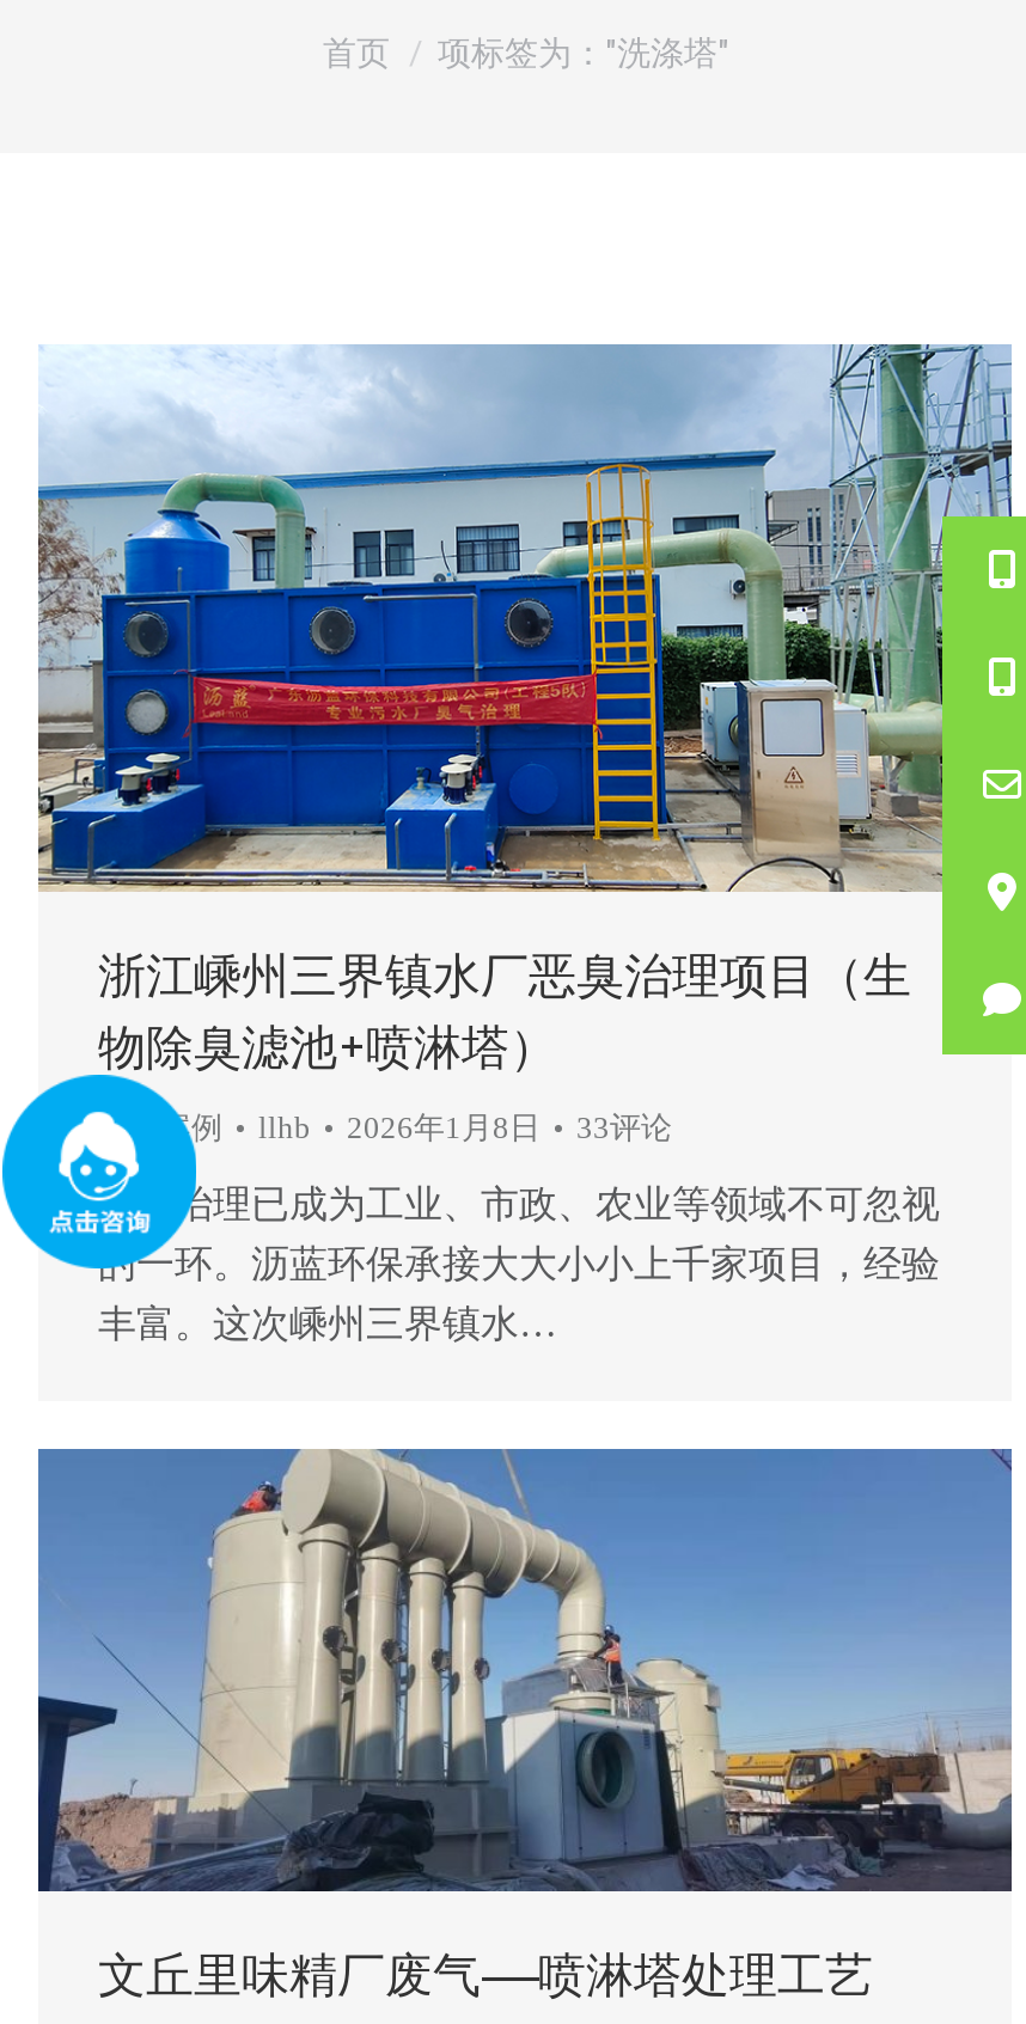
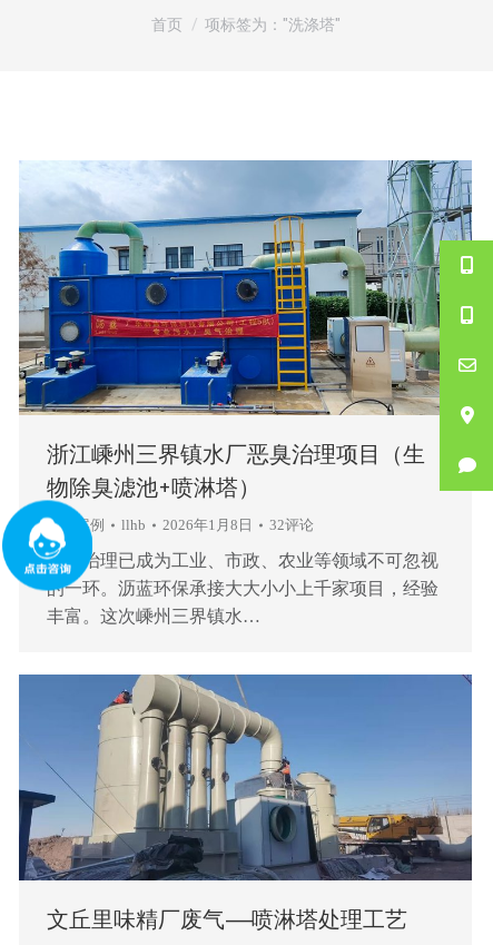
[576,1109,672,1145] 33评论 -> [269,516,314,533] 32评论

